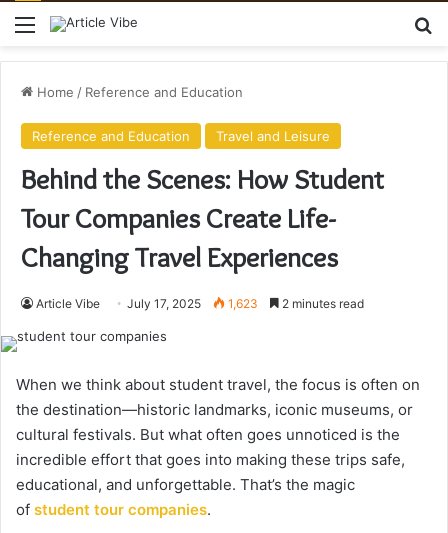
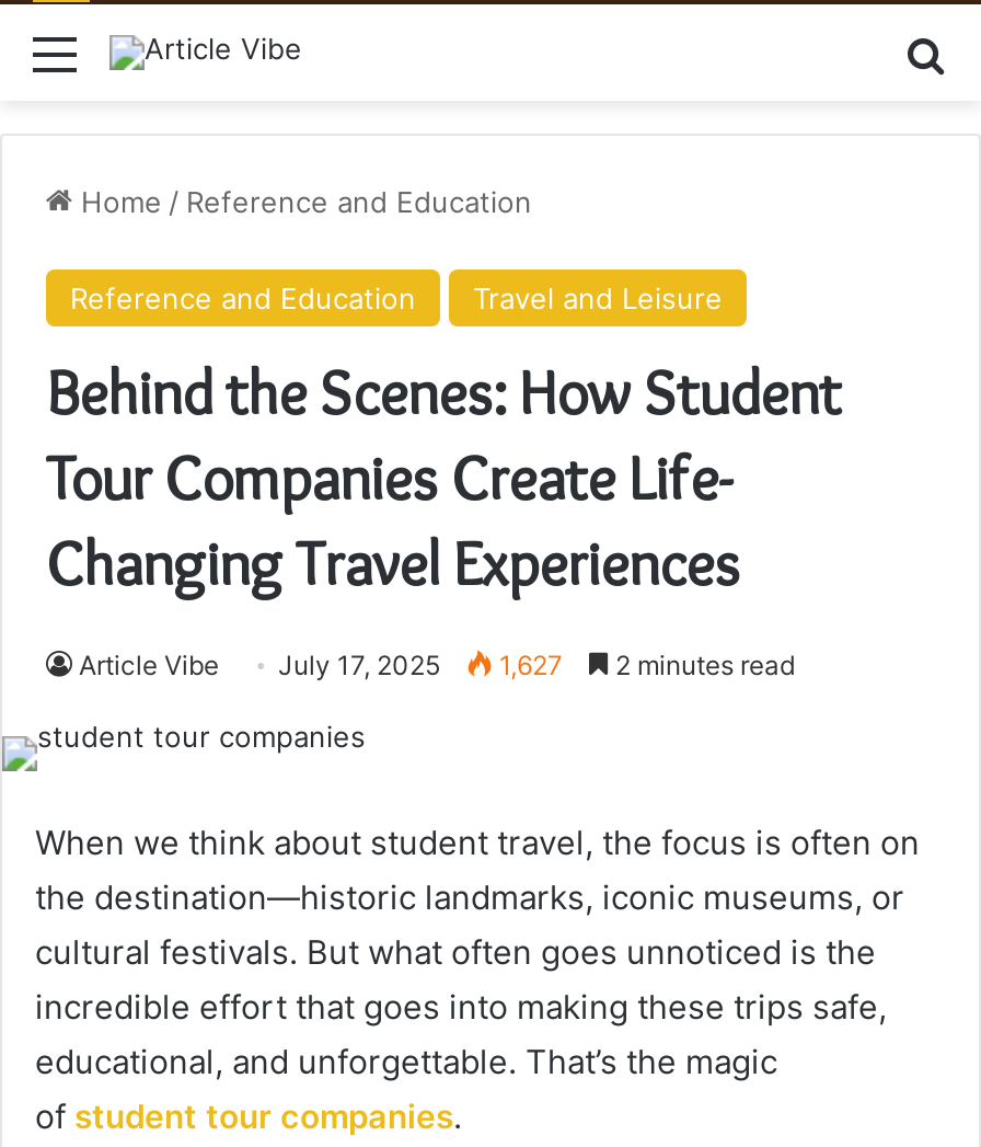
[36,296,364,311] Article Vibe July 17, 2025 1,623 2 minutes read -> [79,649,795,681] Article Vibe July 17, 2025 1,627 2 minutes read

